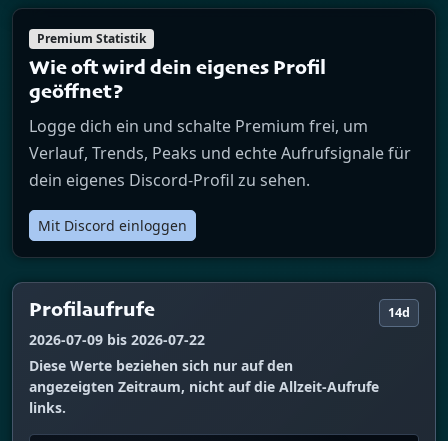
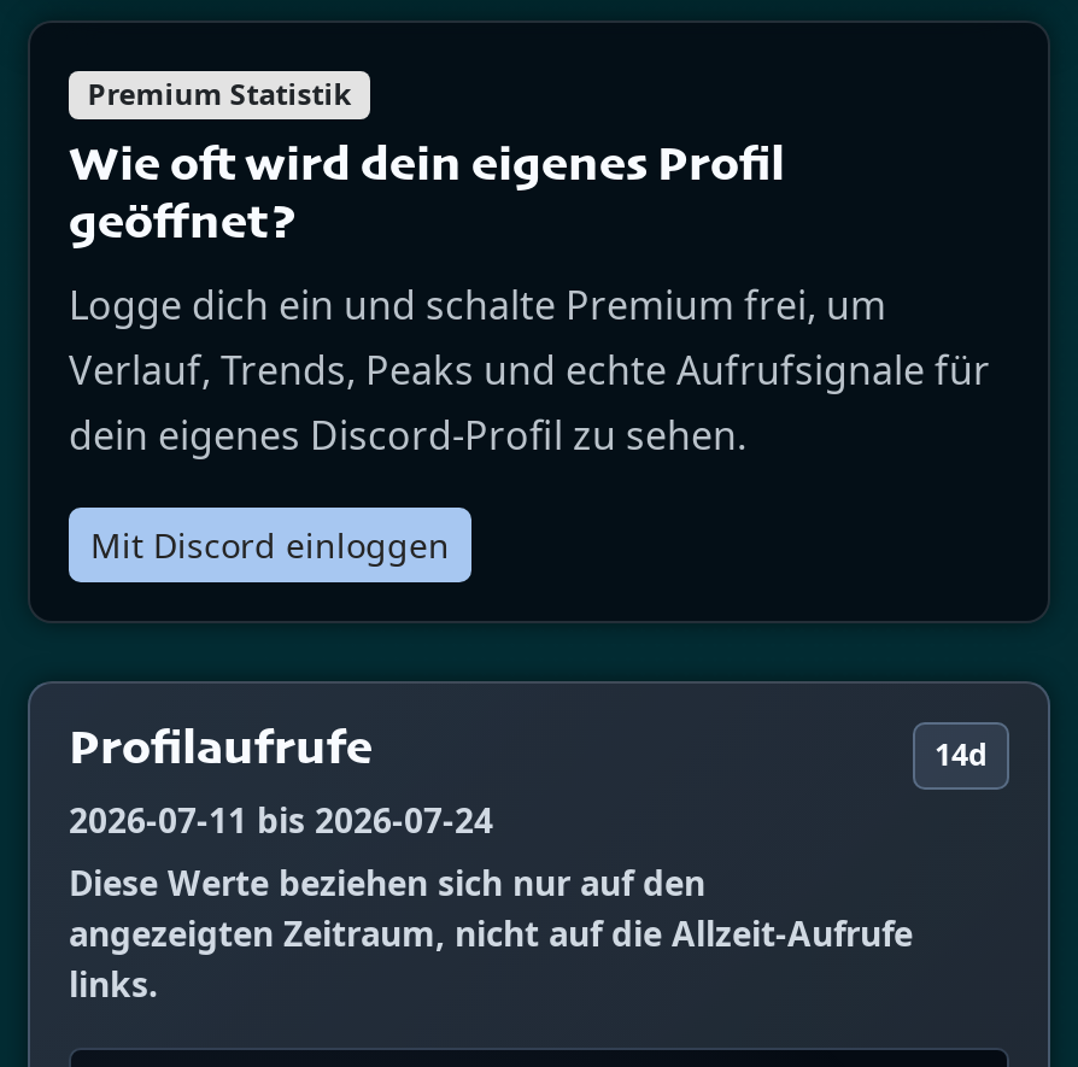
[29,330,205,349] 2026-07-09 bis 2026-07-22 -> [69,797,493,843] 2026-07-11 bis 2026-07-24

